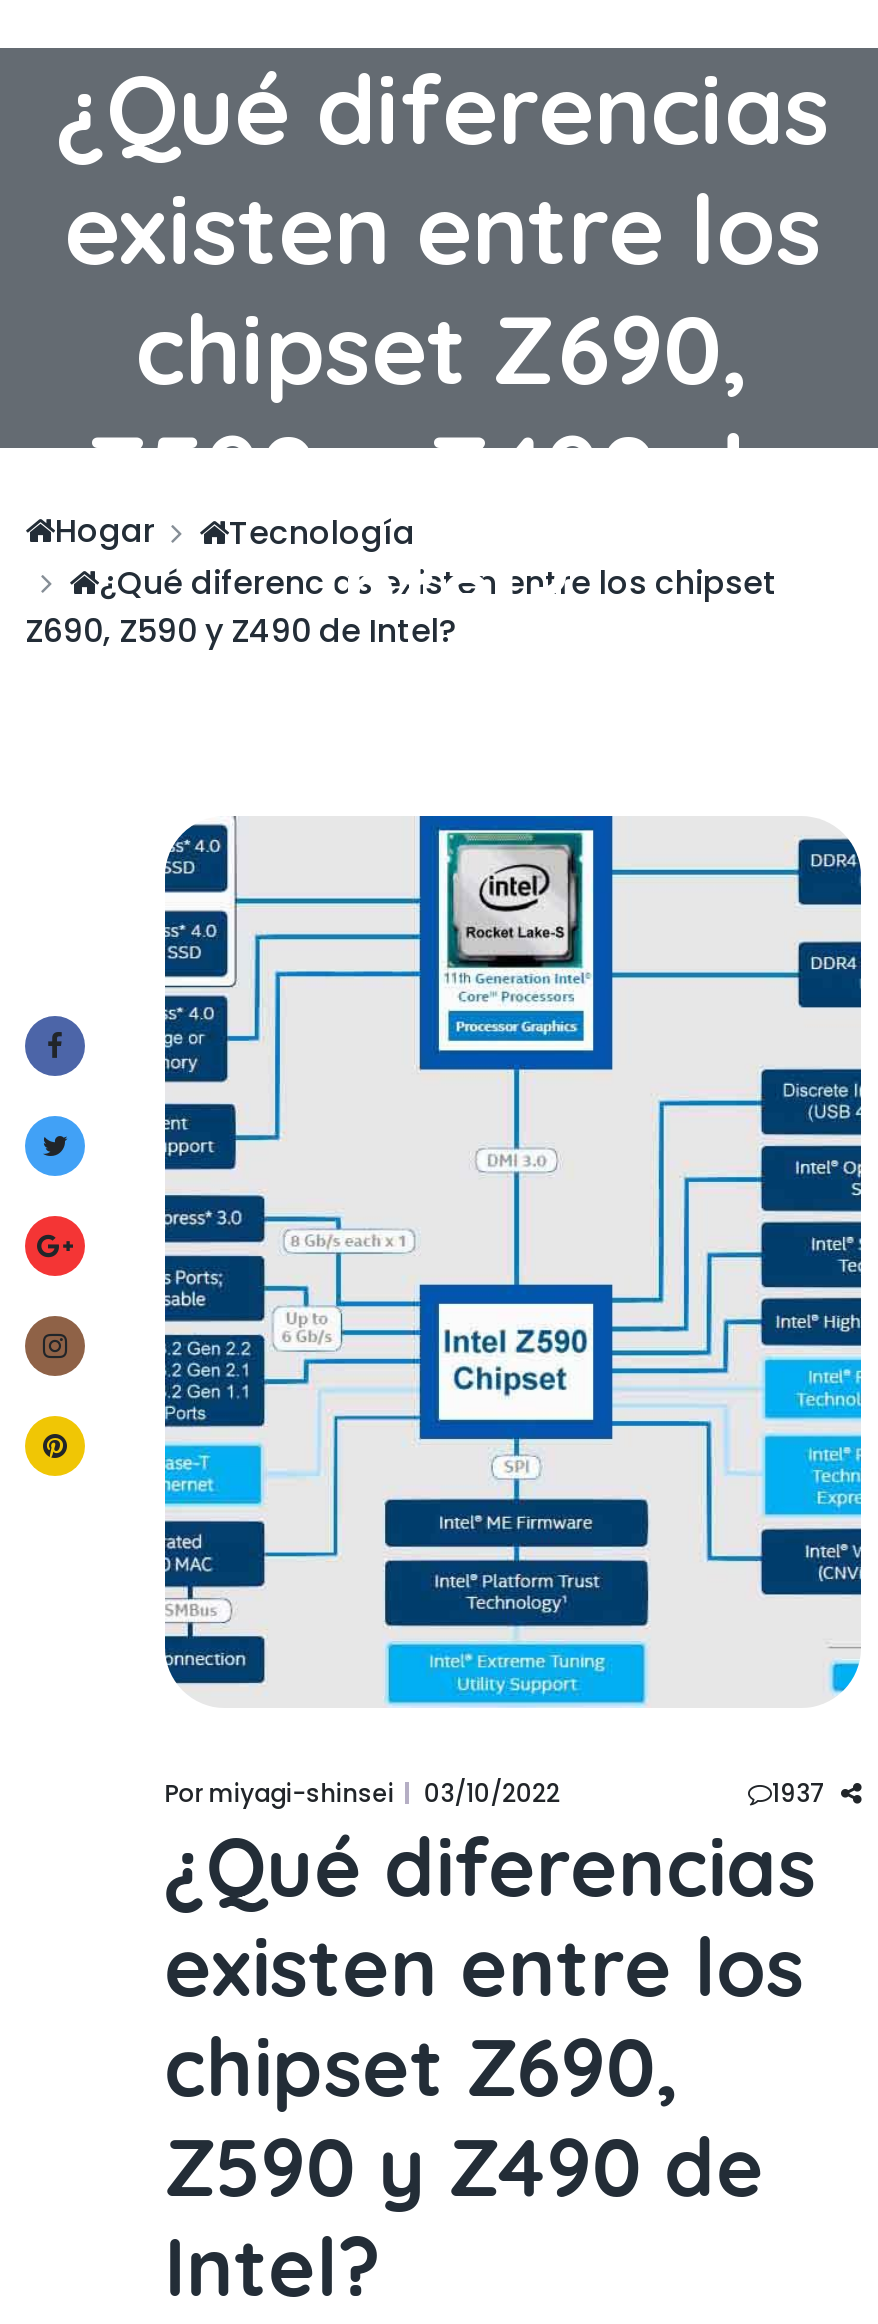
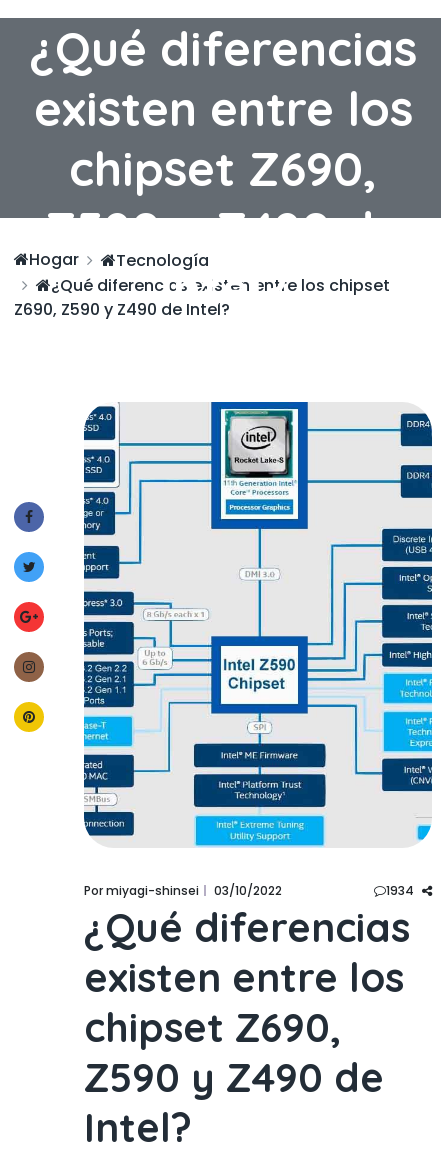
[772,1776,826,1810] 1937 -> [386,882,414,899] 1934

